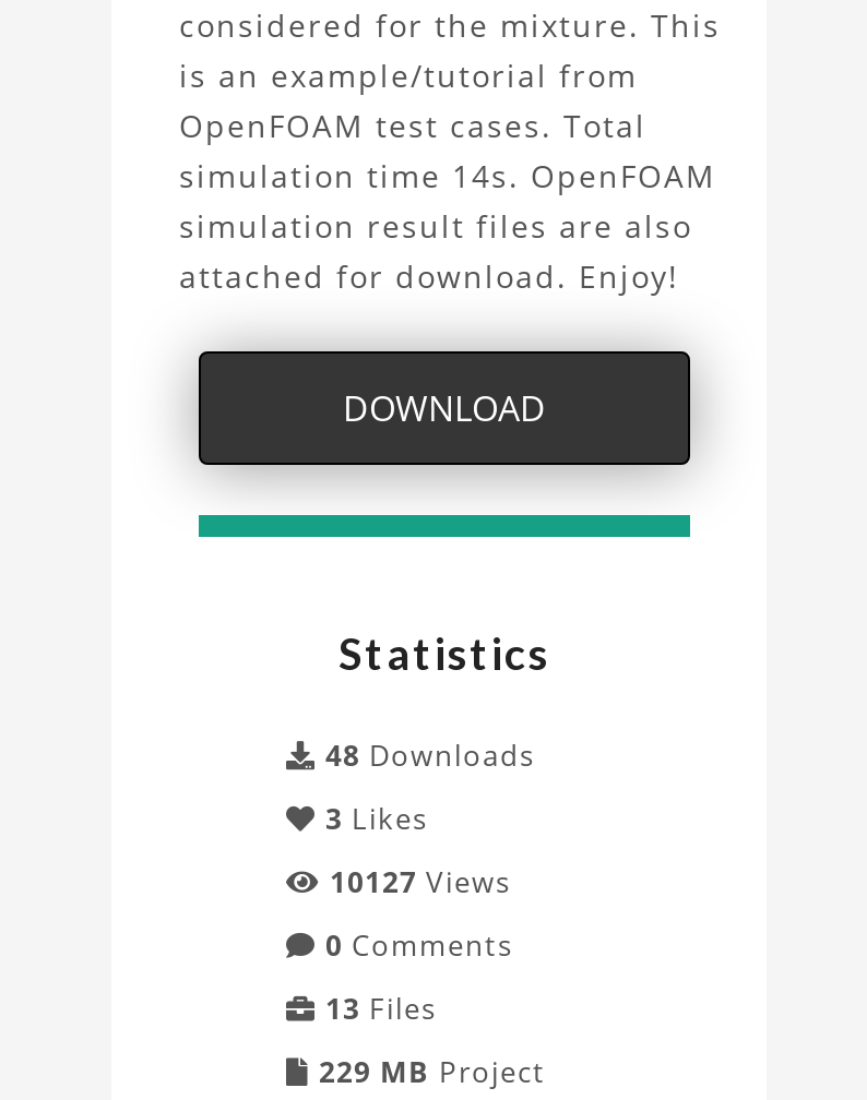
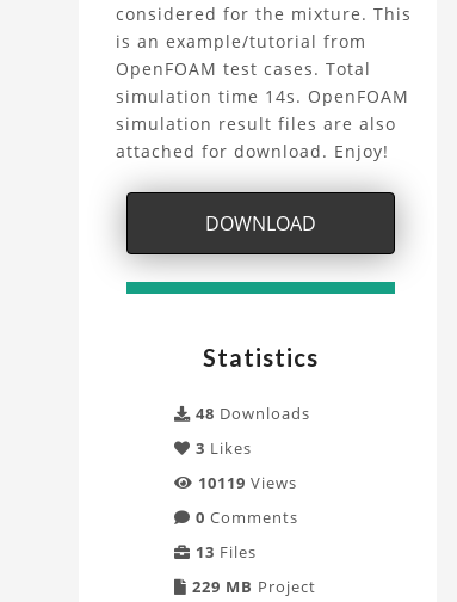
[321,862,511,901] 10127 Views -> [193,472,297,493] 10119 Views

